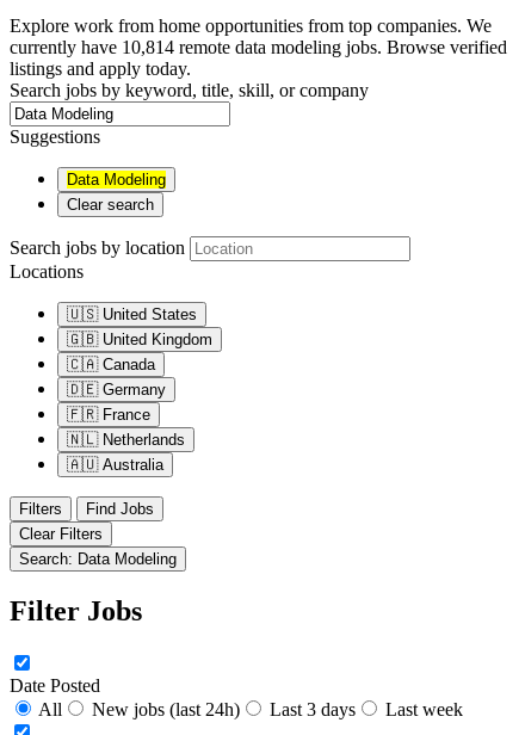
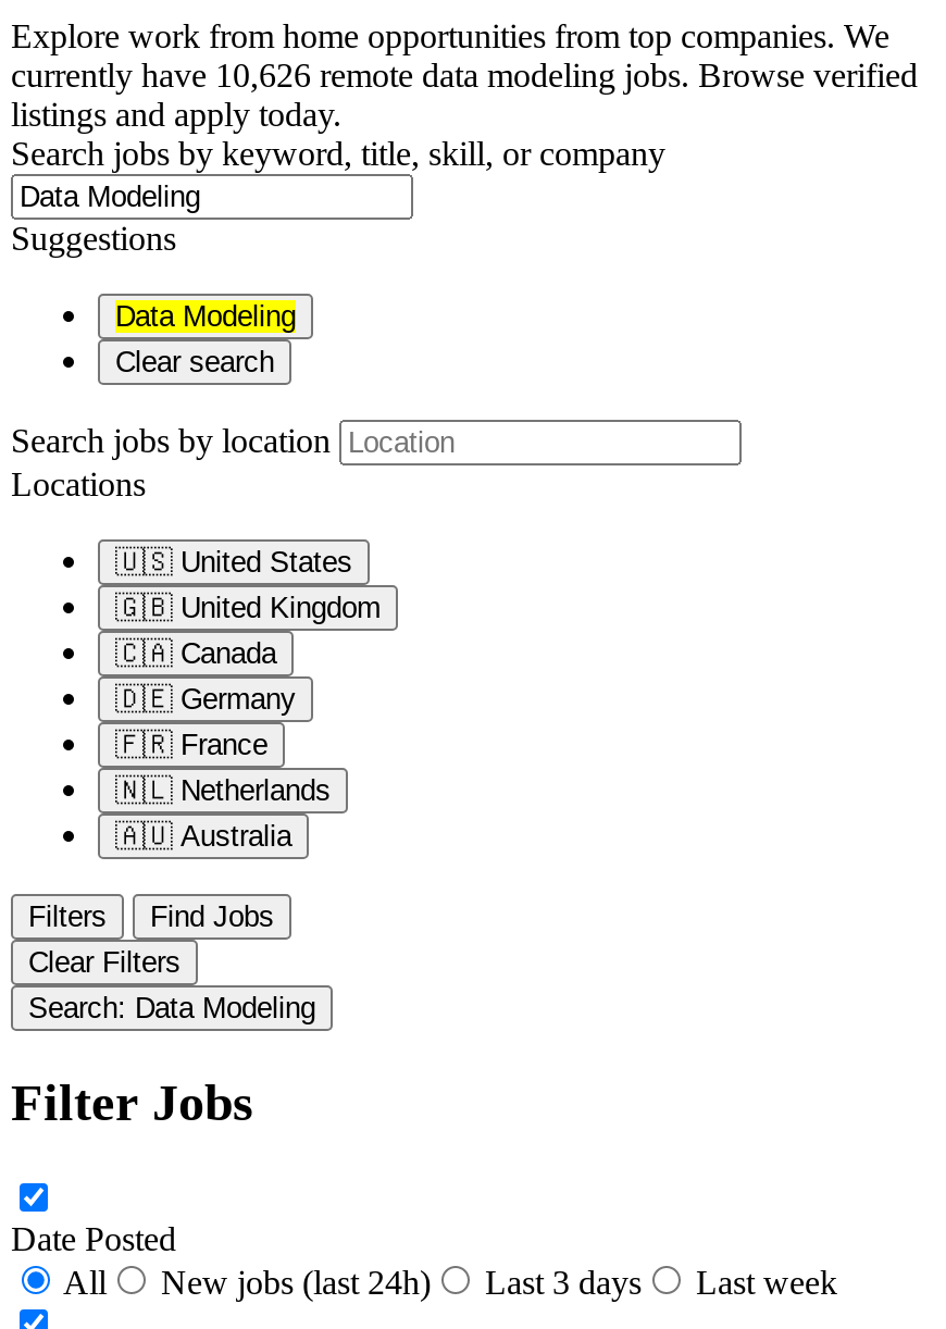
[10,37,507,57] currently have 10,814 remote data modeling jobs. Browse verified -> [11,56,918,93] currently have 10,626 remote data modeling jobs. Browse verified

